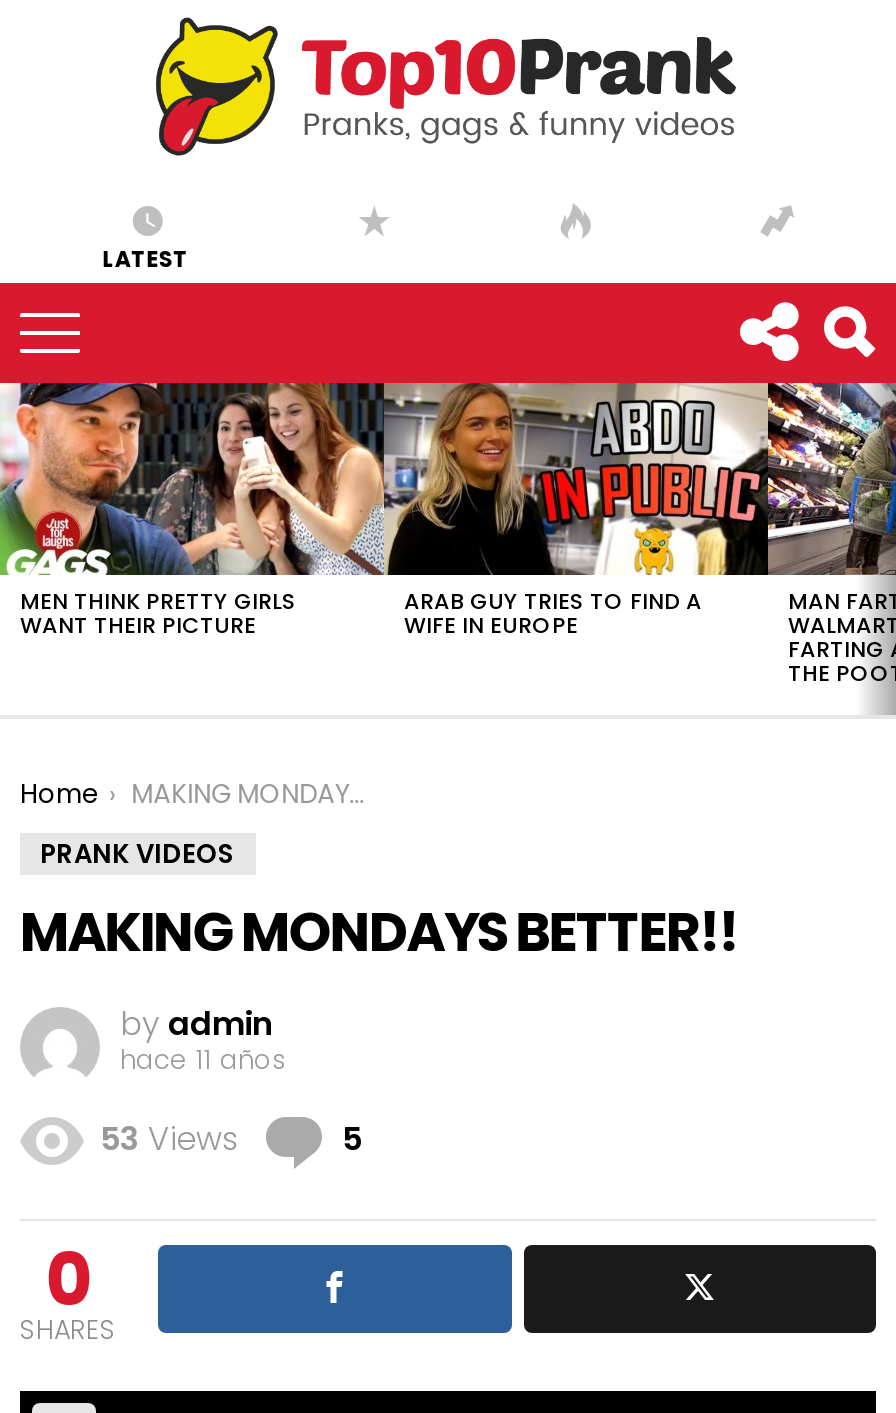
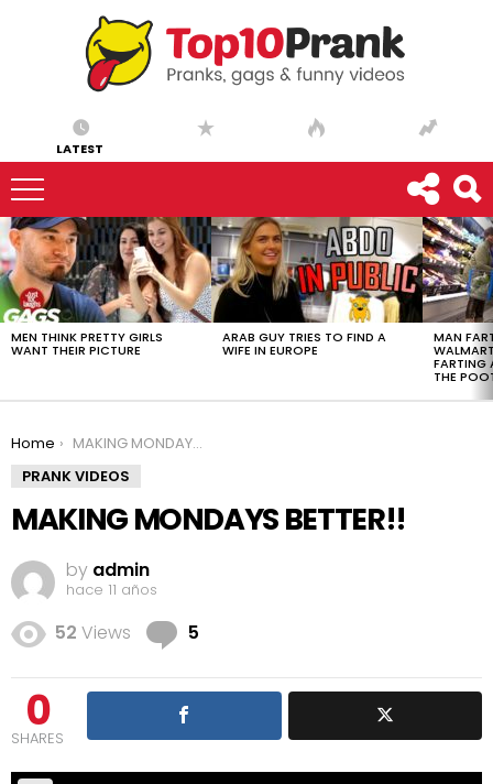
[100,1116,238,1162] 53 Views -> [55,620,131,646] 52 Views

